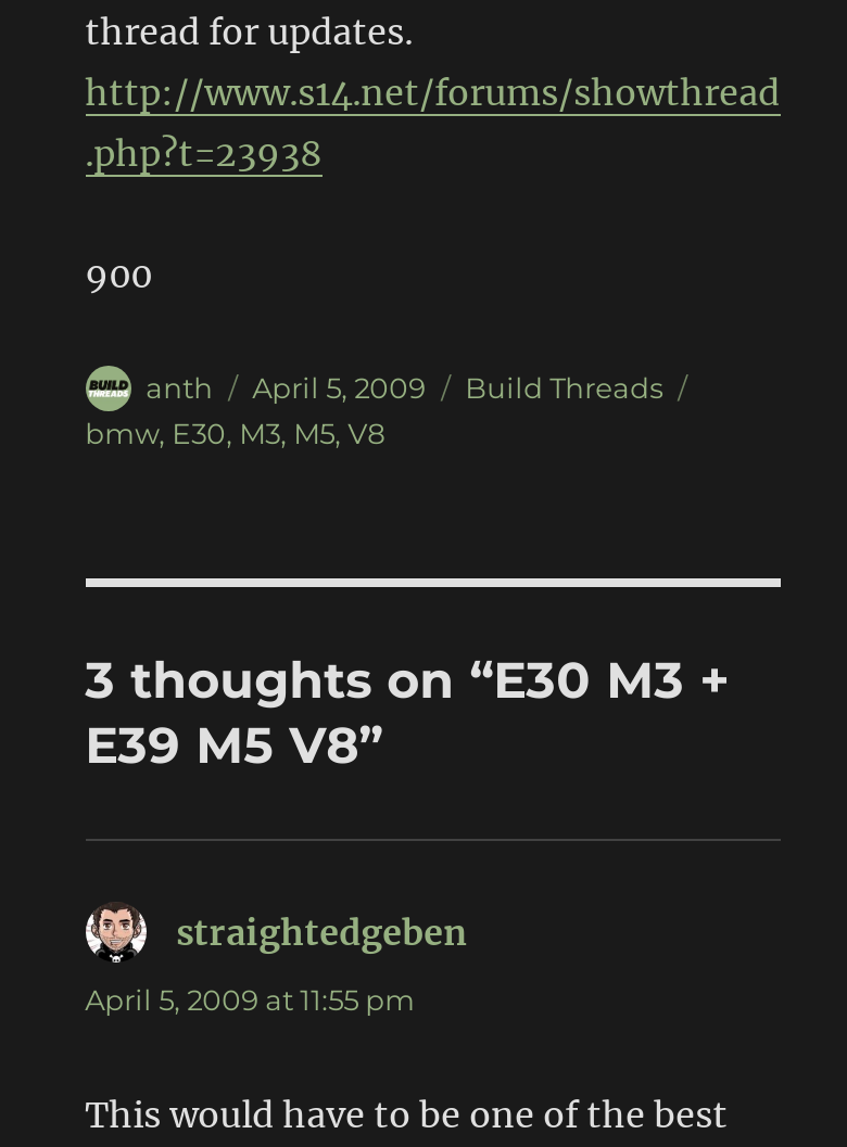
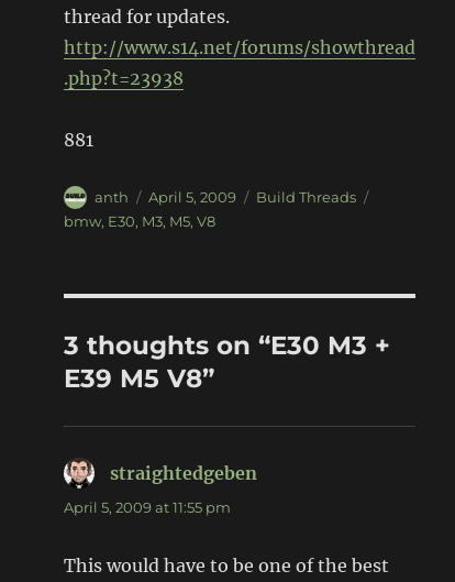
[85,253,152,297] 900 -> [63,129,93,151] 881

